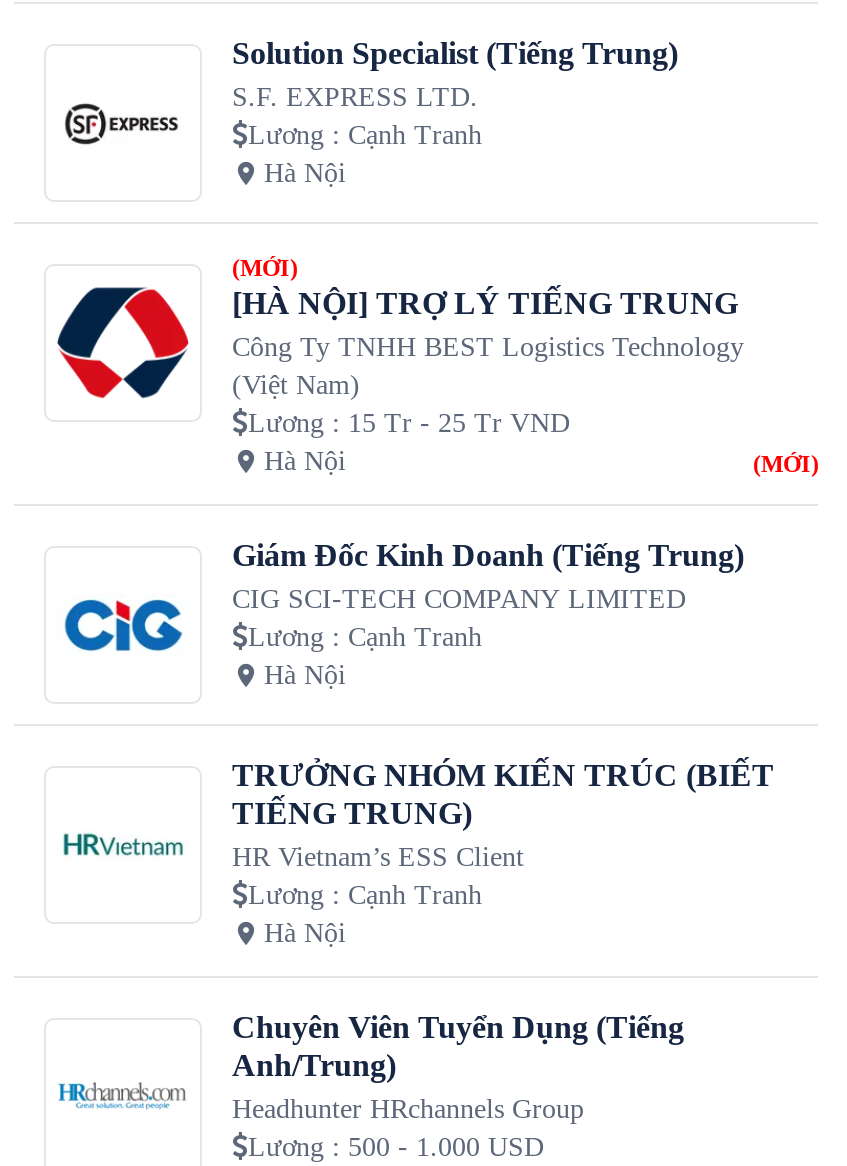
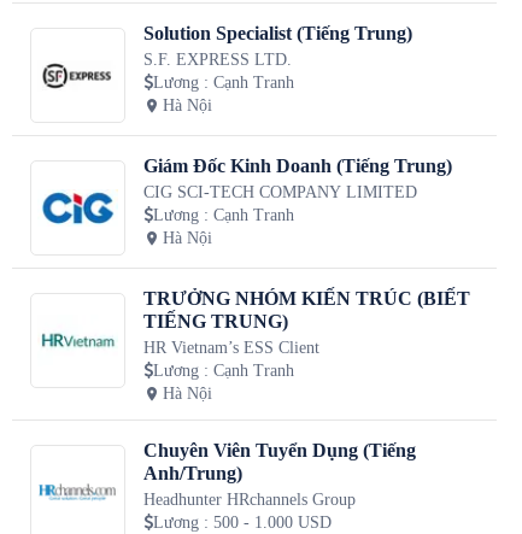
[56,254,819,478] [image] | (MỚI) | [HÀ NỘI] TRỢ LÝ TIẾNG TRUNG | Công Ty TNHH BEST Logistics Technology | (Việt Nam) | Lương: 15 Tr - 25 Tr VND | Hà Nội | (MỚI) -> none

